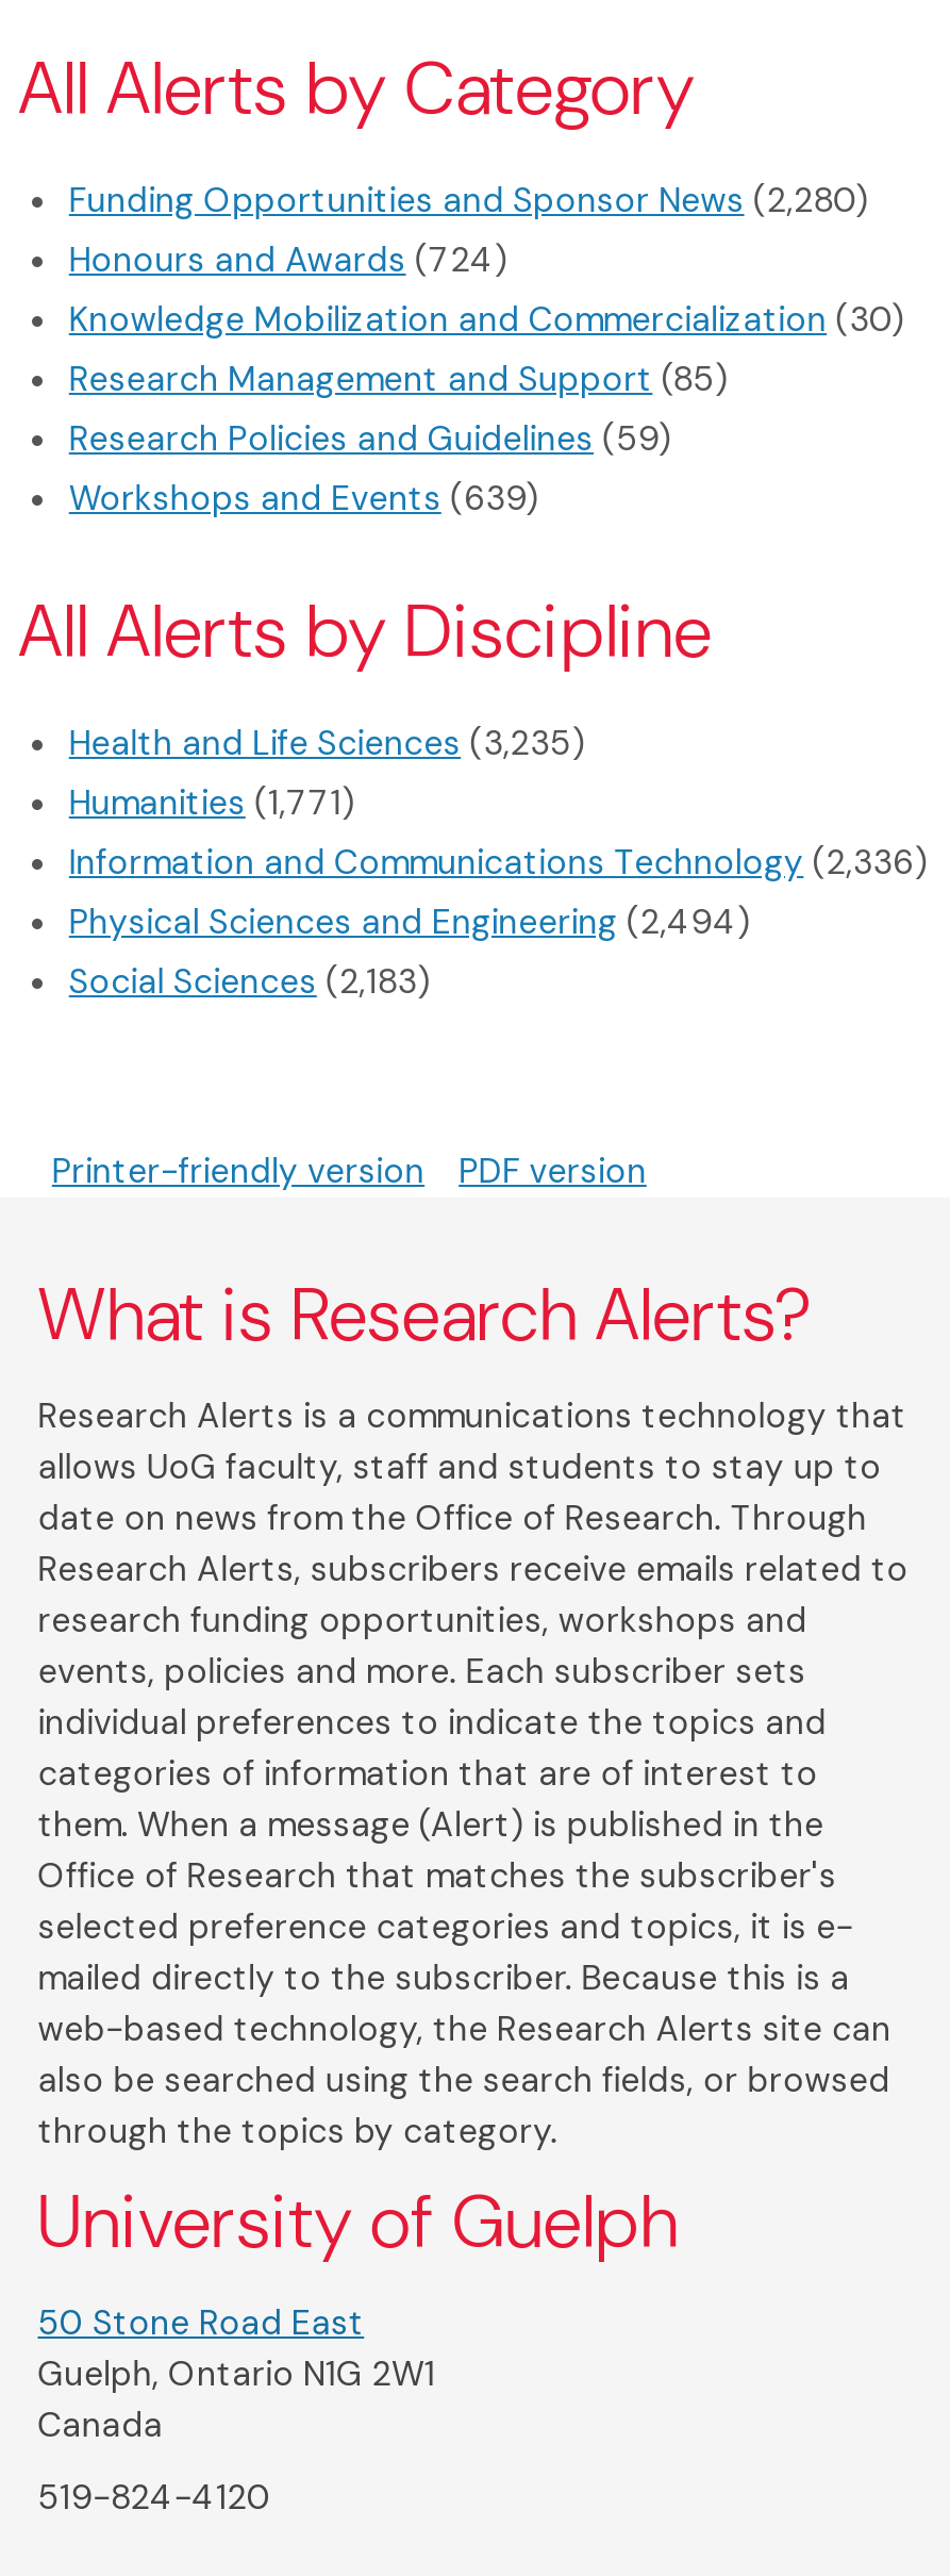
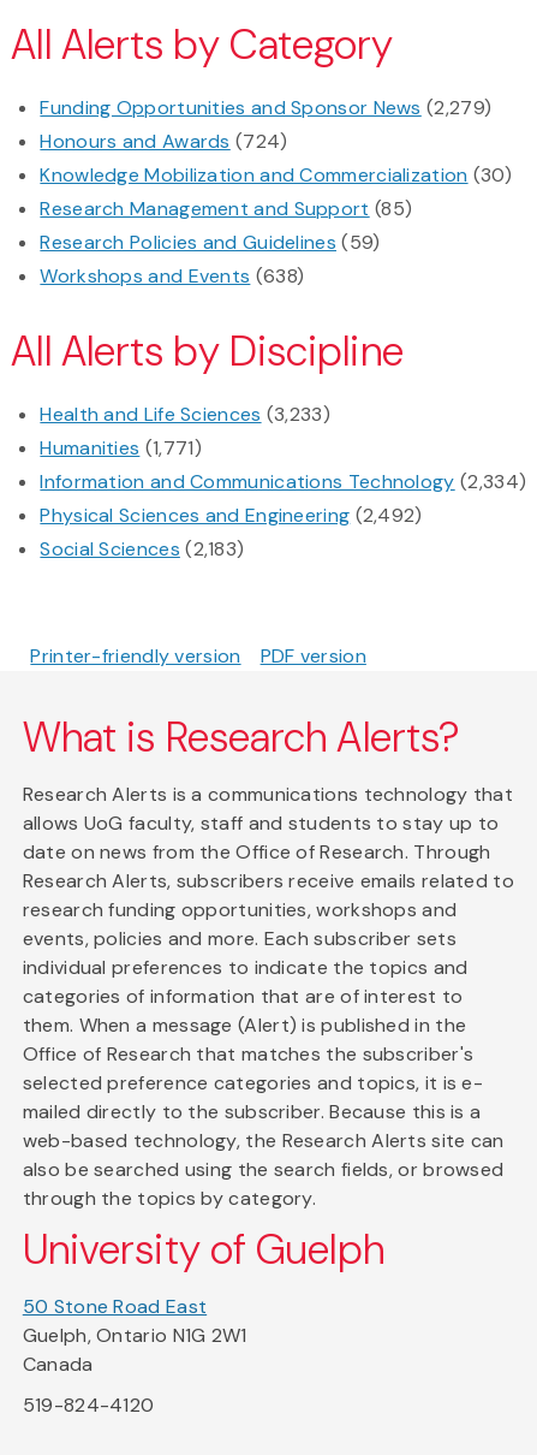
[69,178,869,223] Funding Opportunities and Sponsor News (2,280) -> [40,95,492,120] Funding Opportunities and Sponsor News (2,279)
[69,476,539,521] Workshops and Events (639) -> [40,264,304,289] Workshops and Events (638)
[69,721,585,766] Health and Life Sciences (3,235) -> [40,402,330,427] Health and Life Sciences (3,233)
[69,840,928,885] Information and Communications Technology (2,336) -> [40,469,526,494] Information and Communications Technology (2,334)
[69,900,750,945] Physical Sciences and Engineering (2,494) -> [40,503,423,528] Physical Sciences and Engineering (2,492)

